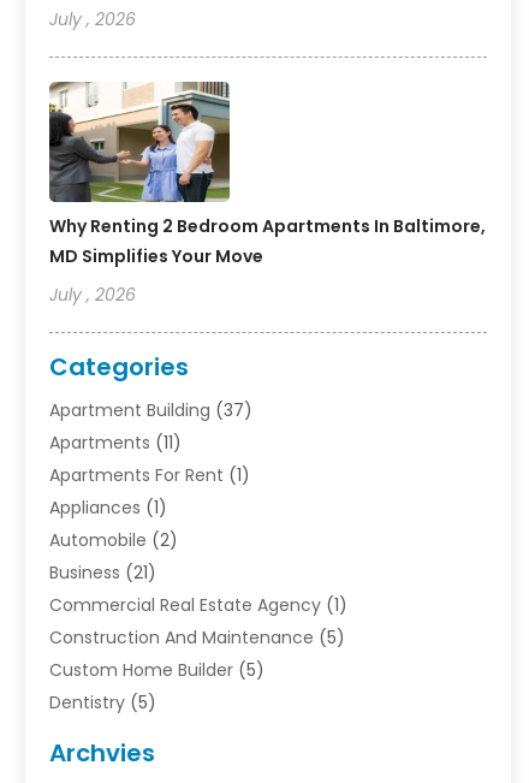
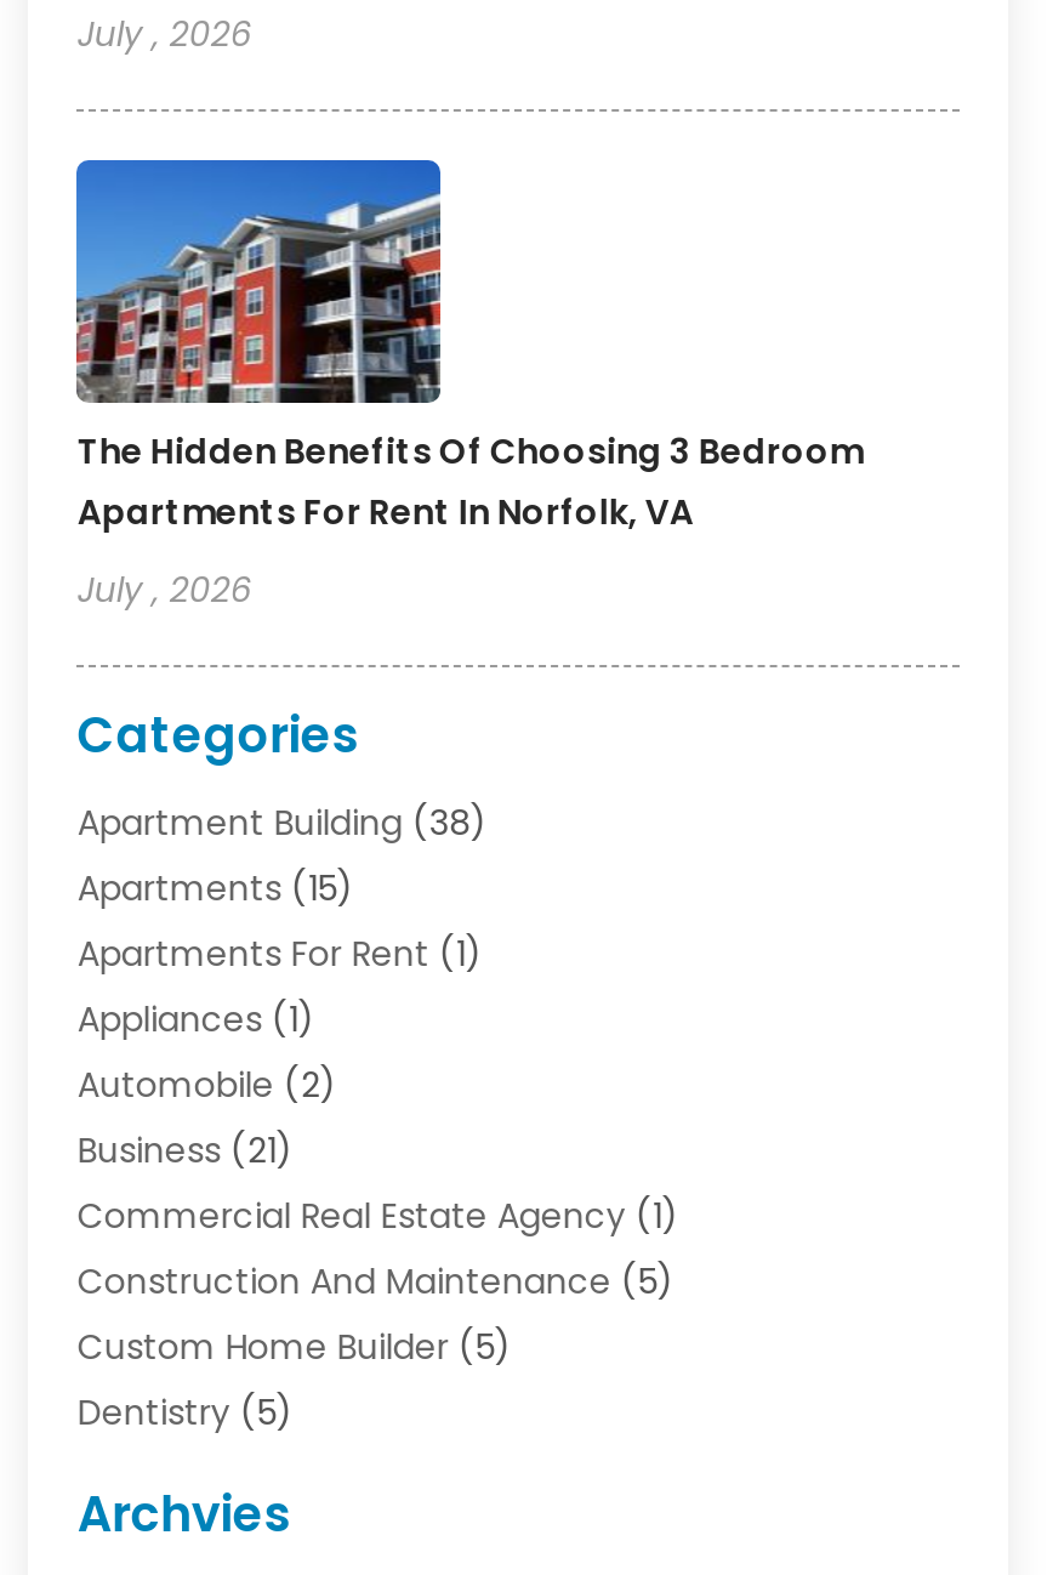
[48,81,486,269] [image] | Why Renting 2 Bedroom Apartments In Baltimore, | MD Simplifies Your Move -> [74,158,864,537] [image] | The Hidden Benefits Of Choosing 3 Bedroom | Apartments For Rent In Norfolk, VA
[50,399,253,423] Apartment Building (37) -> [77,799,487,848] Apartment Building (38)
[50,431,182,455] Apartments (11) -> [77,865,354,913] Apartments (15)

